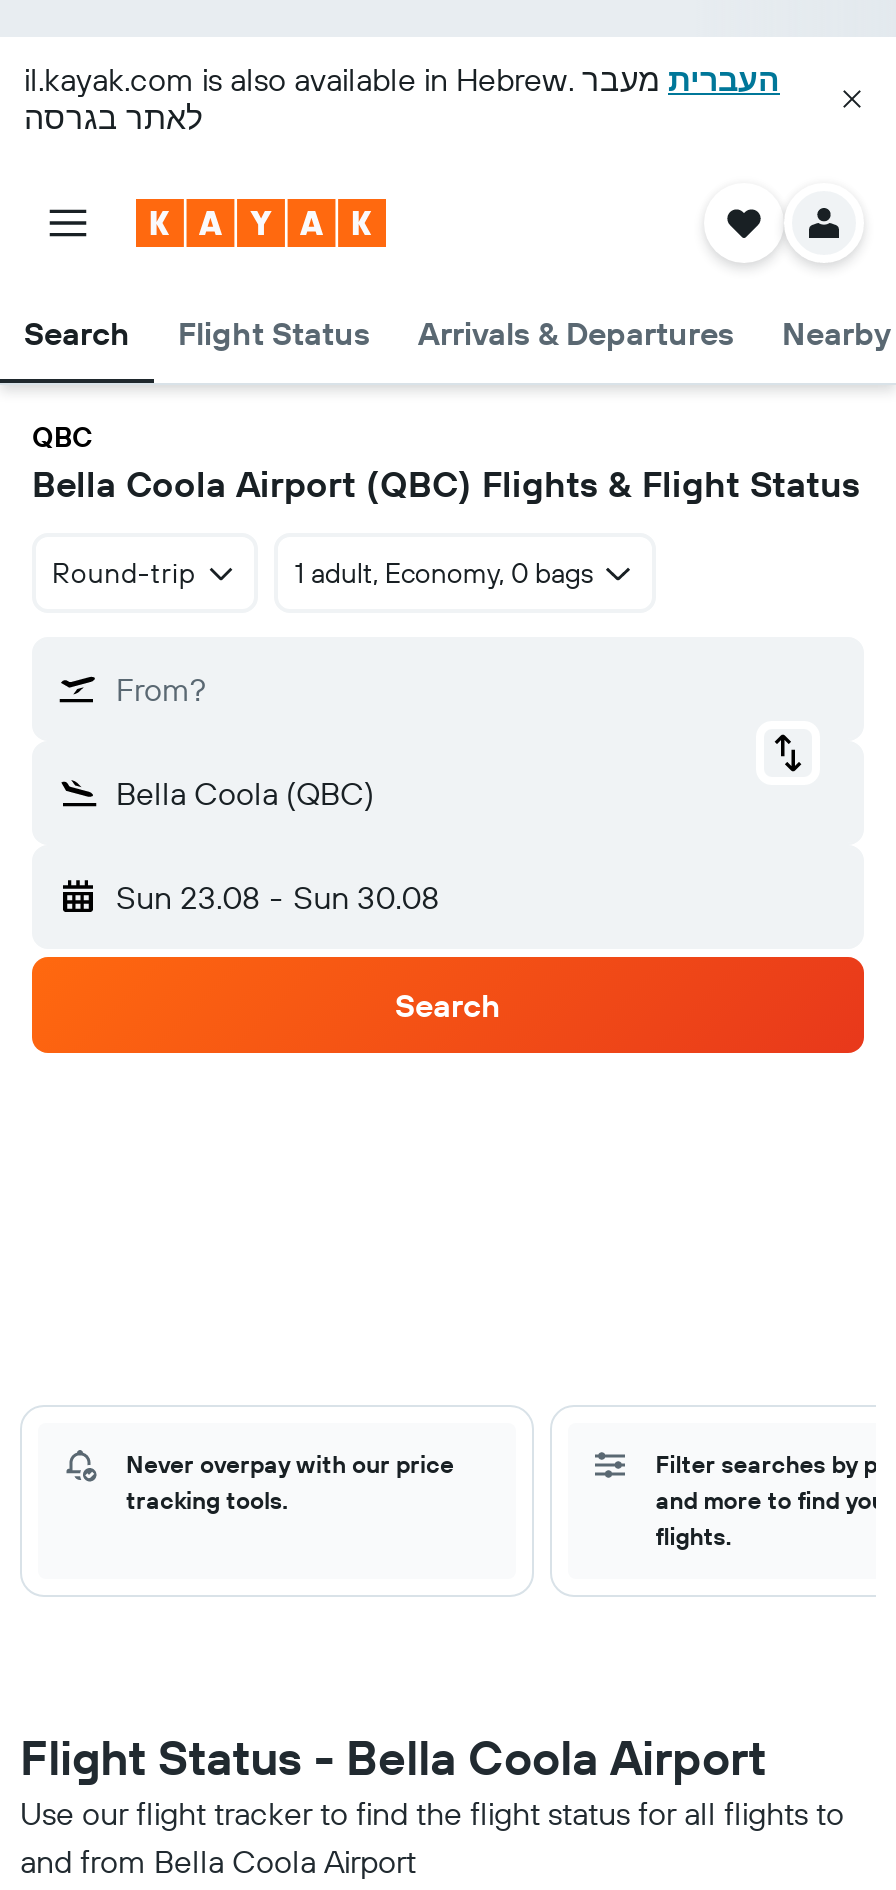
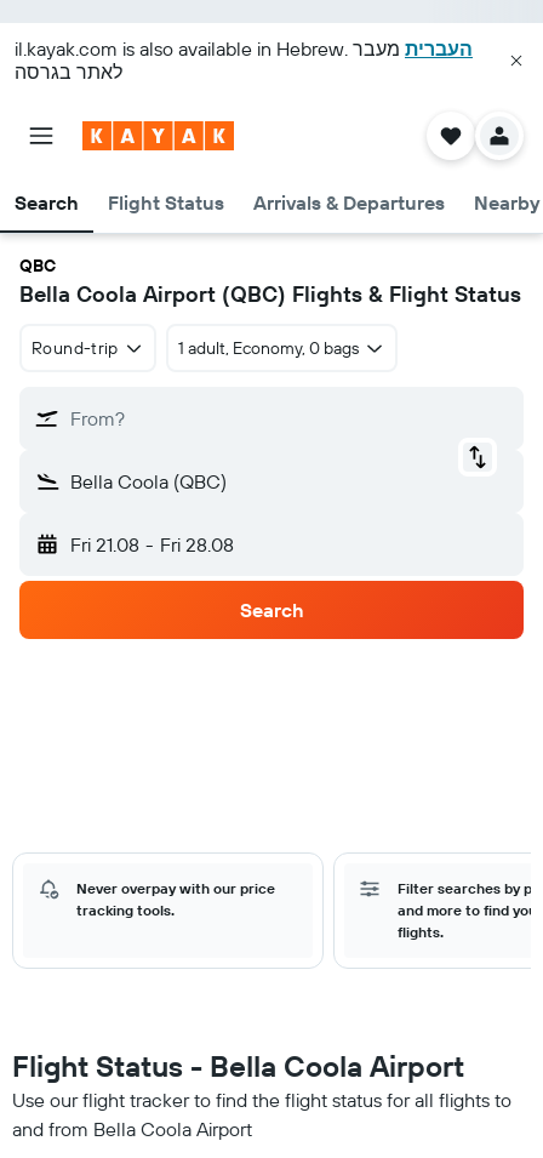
[116,877,439,917] Sun 23.08 - Sun 30.08 -> [70,532,233,557] Fri 21.08 - Fri 28.08

